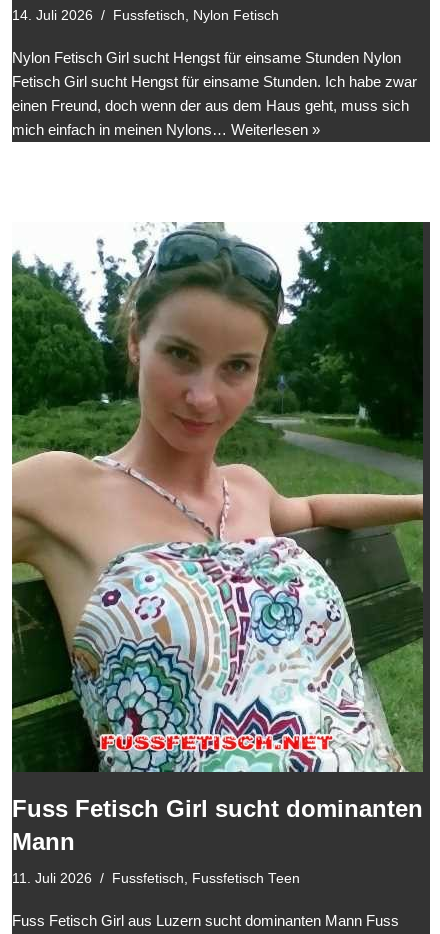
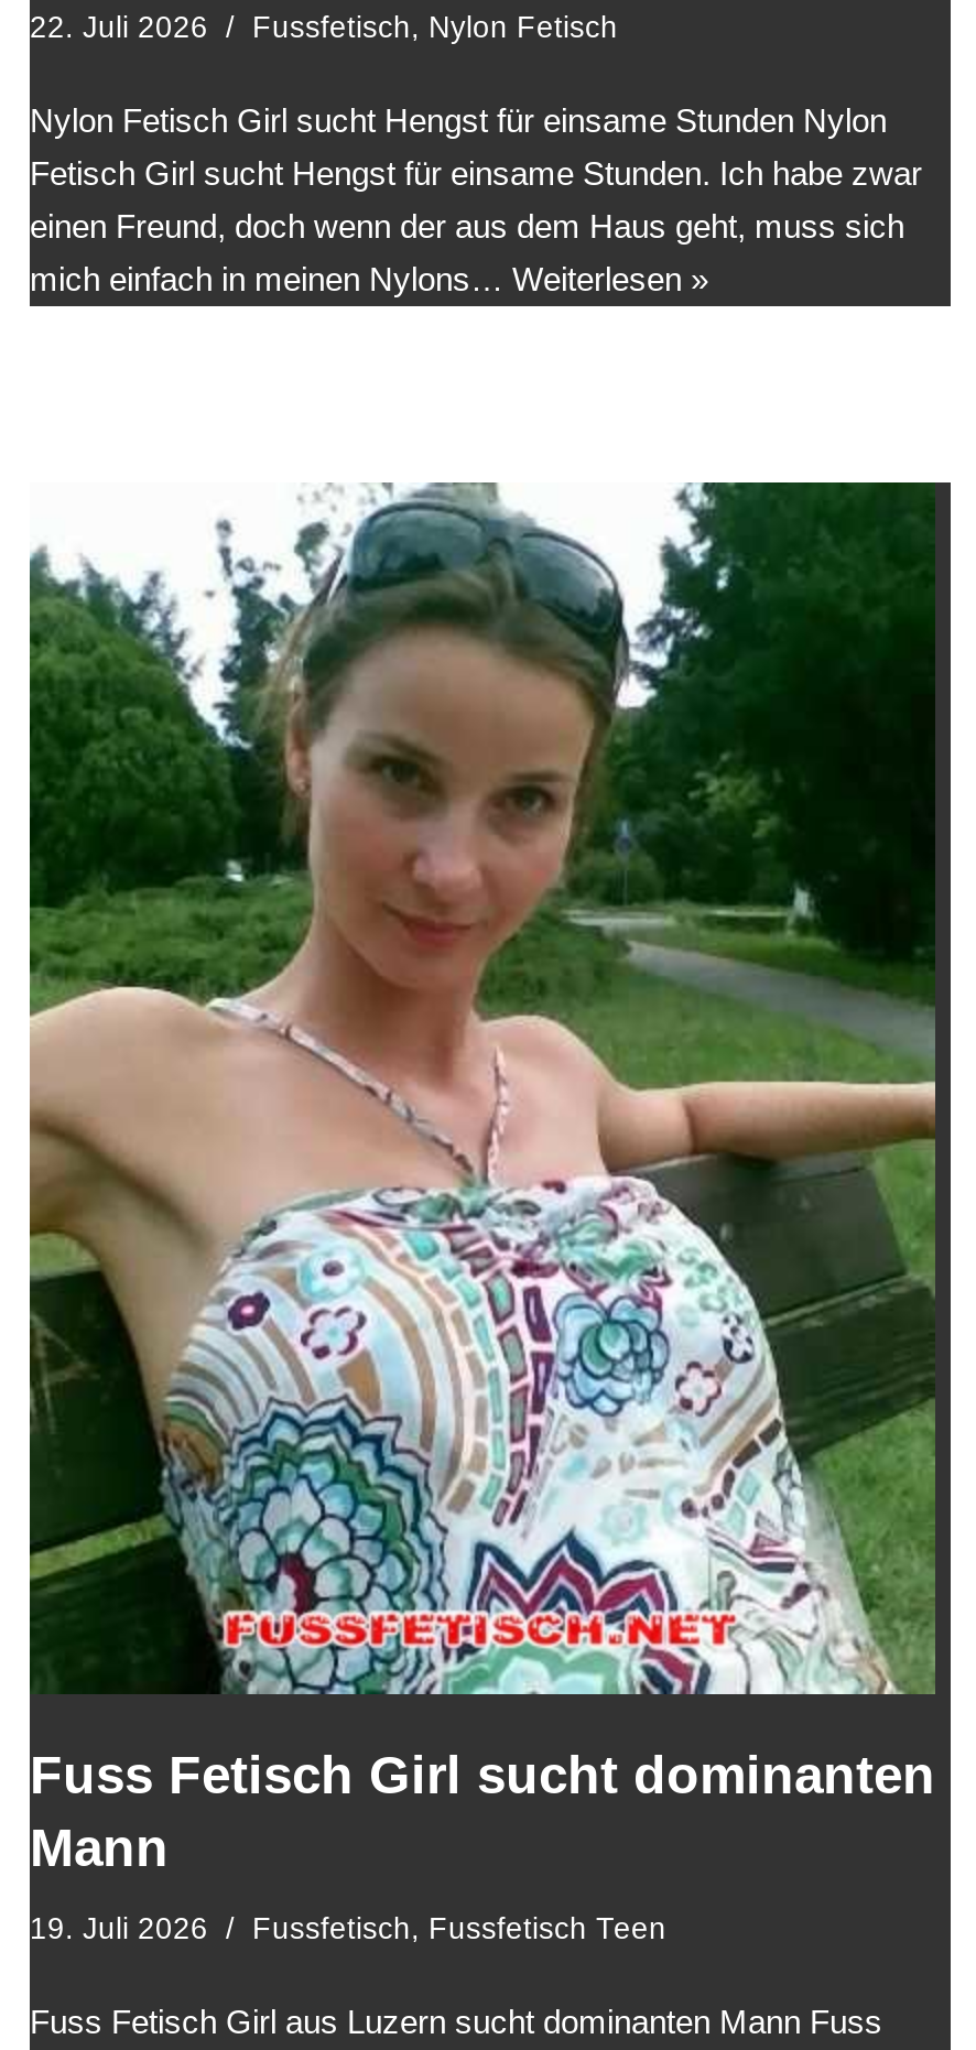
[12,8,279,23] 14. Juli 2026 Fussfetisch, Nylon Fetisch -> [30,11,618,44] 22. Juli 2026 Fussfetisch, Nylon Fetisch
[12,871,300,886] 11. Juli 2026 Fussfetisch, Fussfetisch Teen -> [30,1912,666,1945] 19. Juli 2026 Fussfetisch, Fussfetisch Teen

